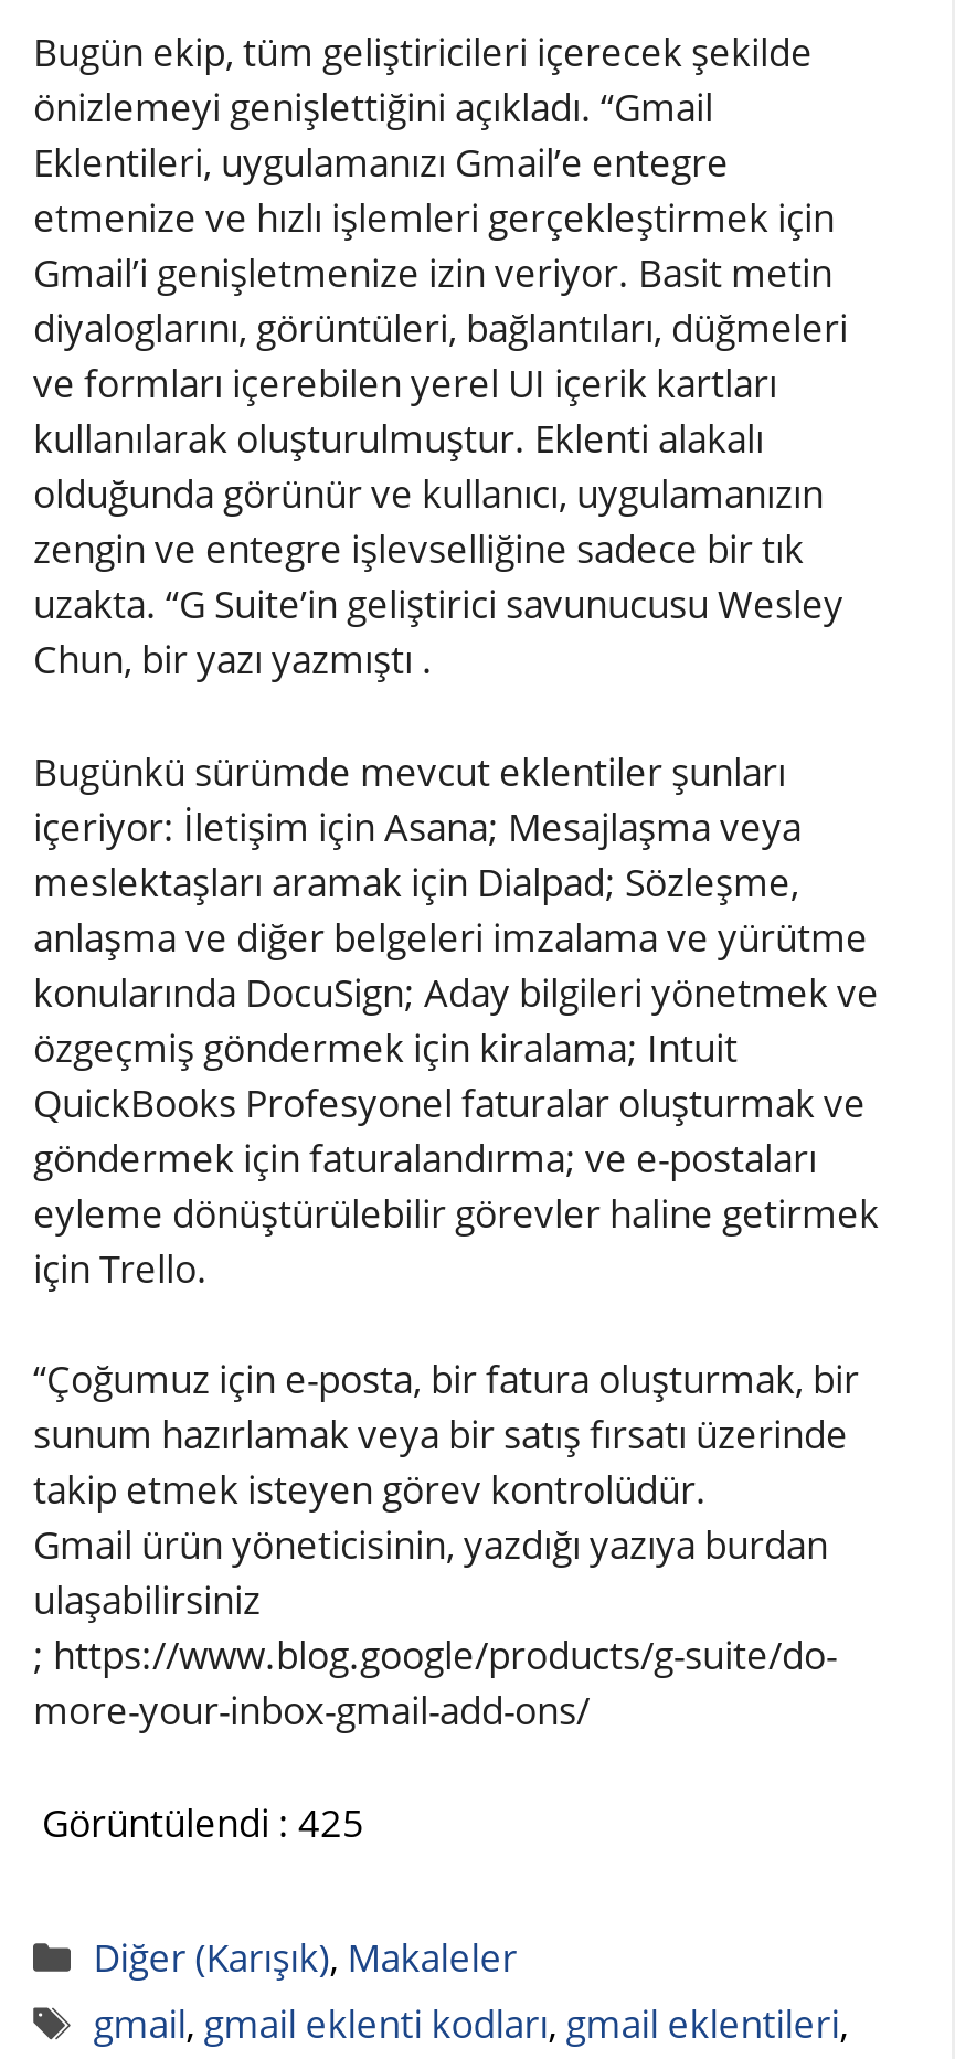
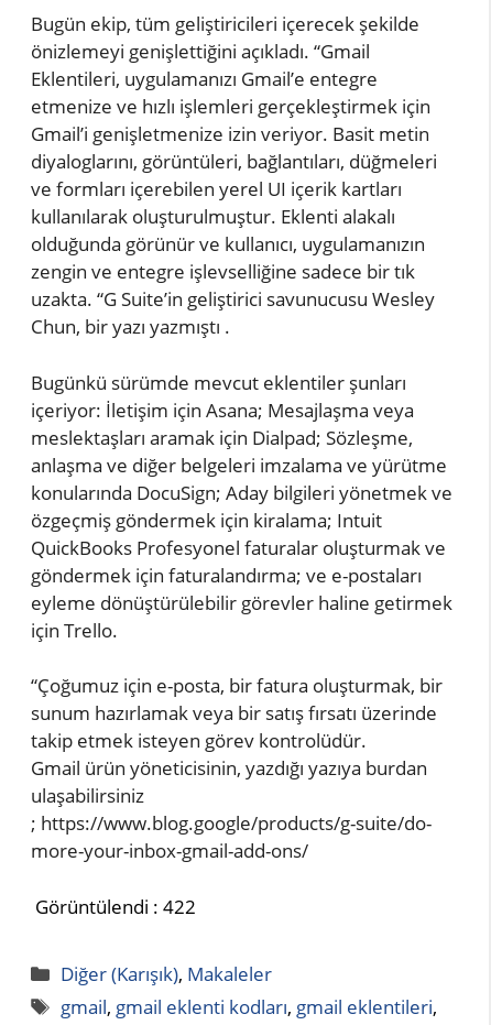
[42,1796,364,1847] Görüntülendi : 425 -> [35,893,196,919] Görüntülendi : 422

